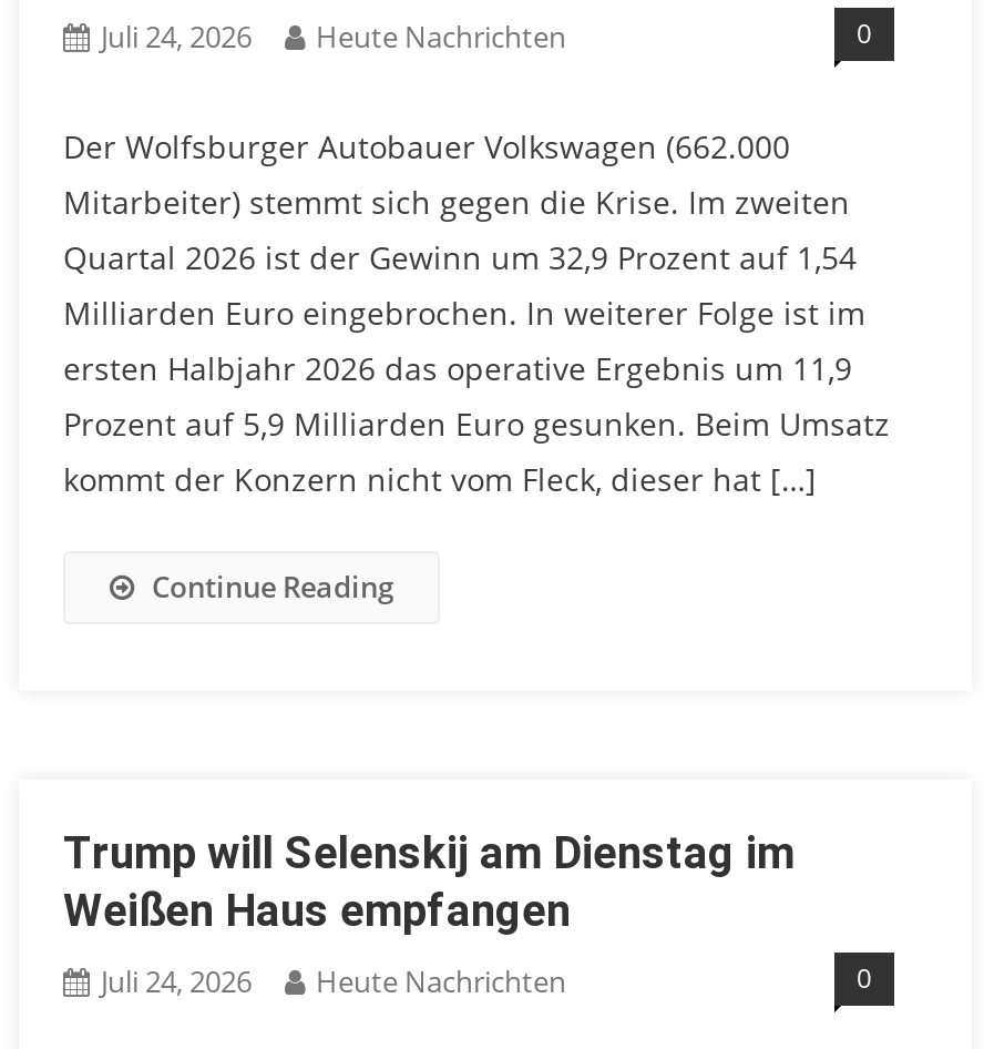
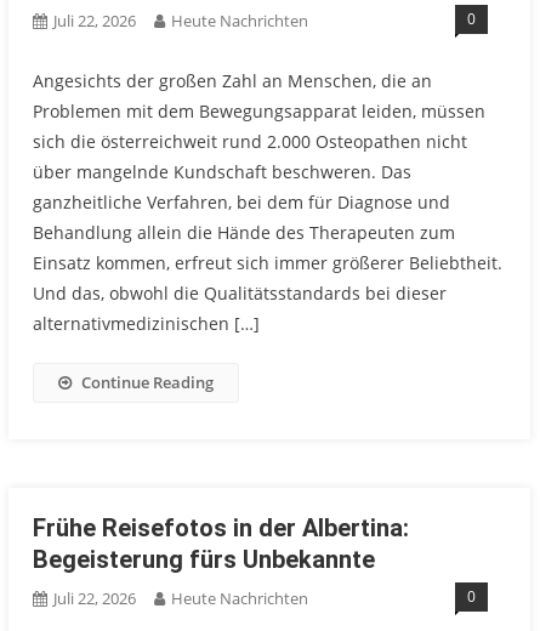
[101,17,566,57] Juli 24, 2026 Heute Nachrichten -> [53,10,308,32] Juli 22, 2026 Heute Nachrichten
[63,125,890,500] Der Wolfsburger Autobauer Volkswagen (662.000 | Mitarbeiter) stemmt sich gegen die Krise. Im zweiten | Quartal 2026 ist der Gewinn um 32,9 Prozent auf 1,54 | Milliarden Euro eingebrochen. In weiterer Folge ist im | ersten Halbjahr 2026 das operative Ergebnis um 11,9 | Prozent auf 5,9 Milliarden Euro gesunken. Beim Umsatz | kommt der Konzern nicht vom Fleck, dieser hat […] -> [33,69,502,335] Angesichts der großen Zahl an Menschen, die an | Problemen mit dem Bewegungsapparat leiden, müssen | sich die österreichweit rund 2.000 Osteopathen nicht | über mangelnde Kundschaft beschweren. Das | ganzheitliche Verfahren, bei dem für Diagnose und | Behandlung allein die Hände des Therapeuten zum | Einsatz kommen, erfreut sich immer größerer Beliebtheit. | Und das, obwohl die Qualitätsstandards bei dieser | alternativmedizinischen […]
[63,826,795,937] Trump will Selenskij am Dienstag im | Weißen Haus empfangen -> [33,513,409,574] Frühe Reisefotos in der Albertina: | Begeisterung fürs Unbekannte
[101,961,566,1001] Juli 24, 2026 Heute Nachrichten -> [53,587,308,609] Juli 22, 2026 Heute Nachrichten

